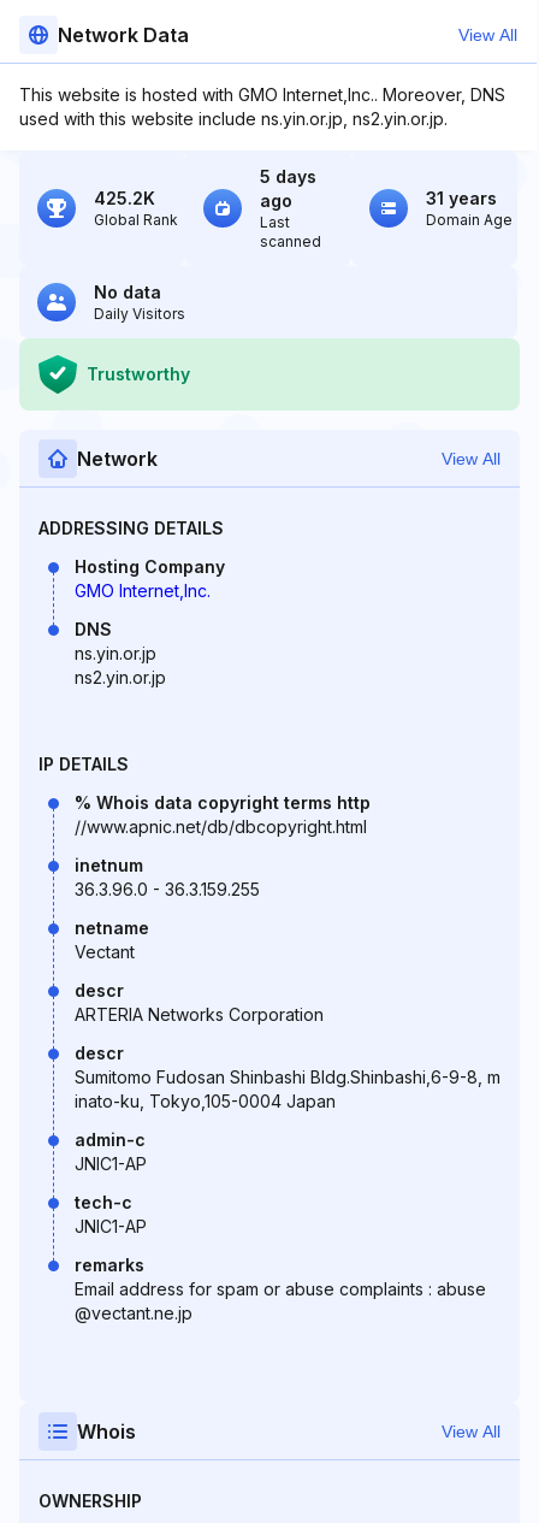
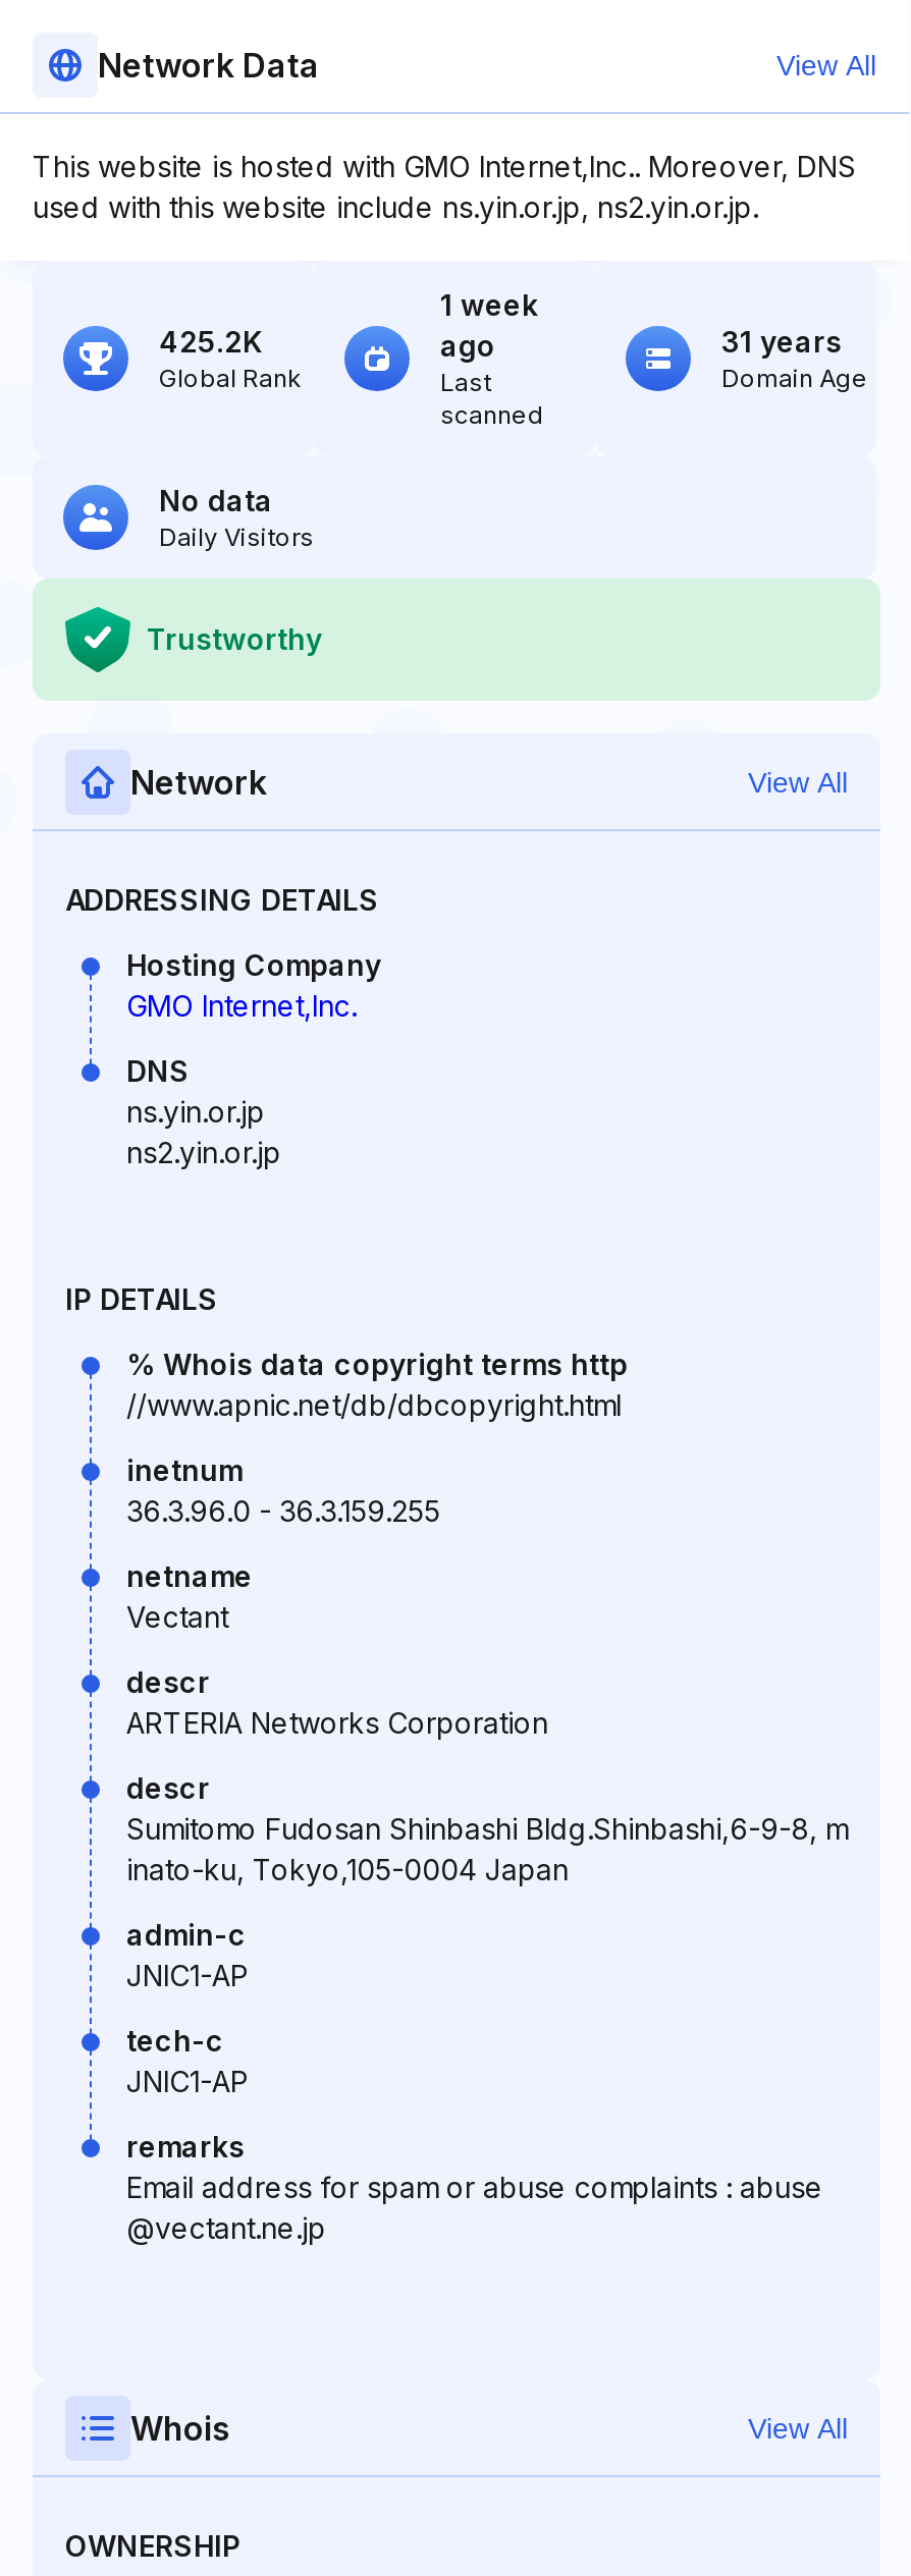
[260,166,316,187] 5 days -> [440,287,538,322] 1 week

